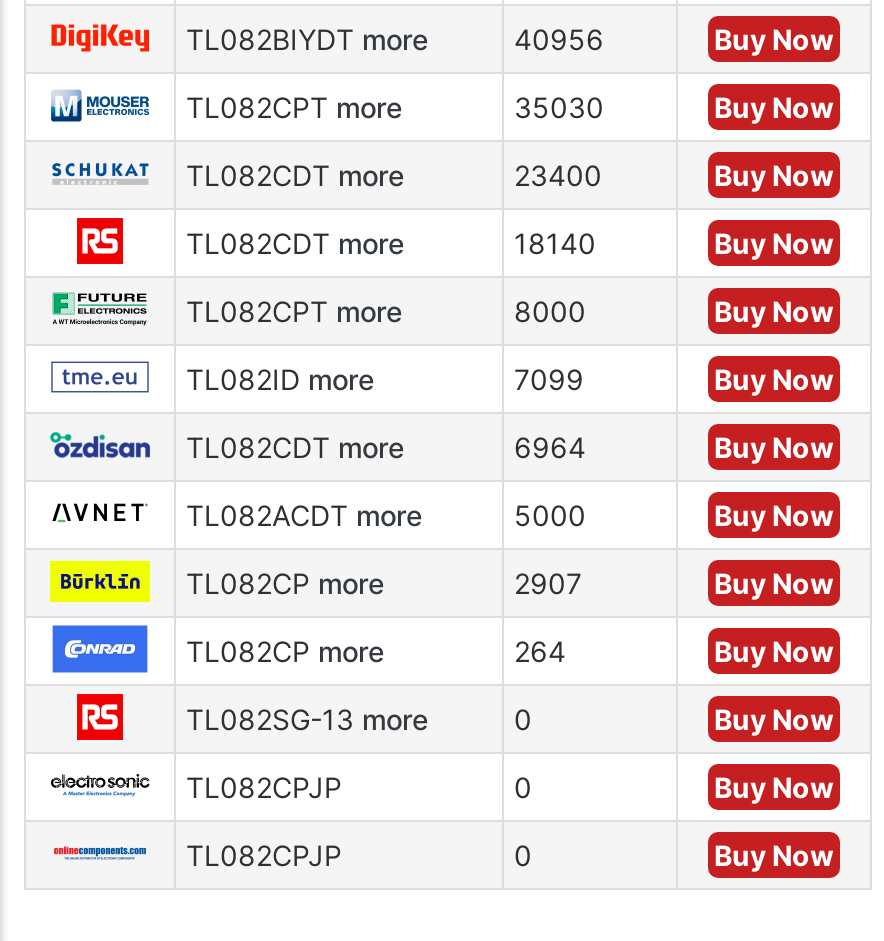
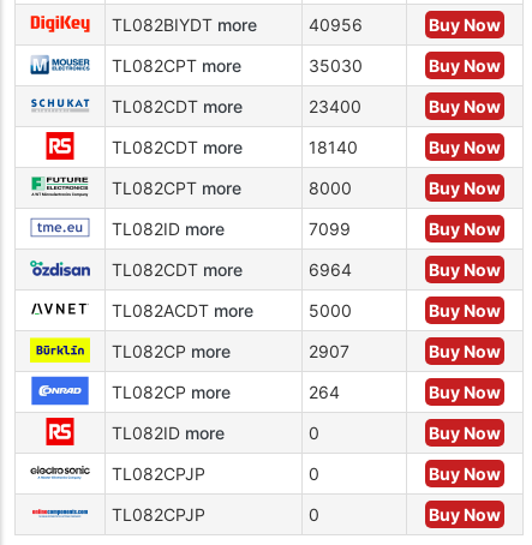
[186,701,428,735] TL082SG-13 more -> [112,422,225,443] TL082ID more

